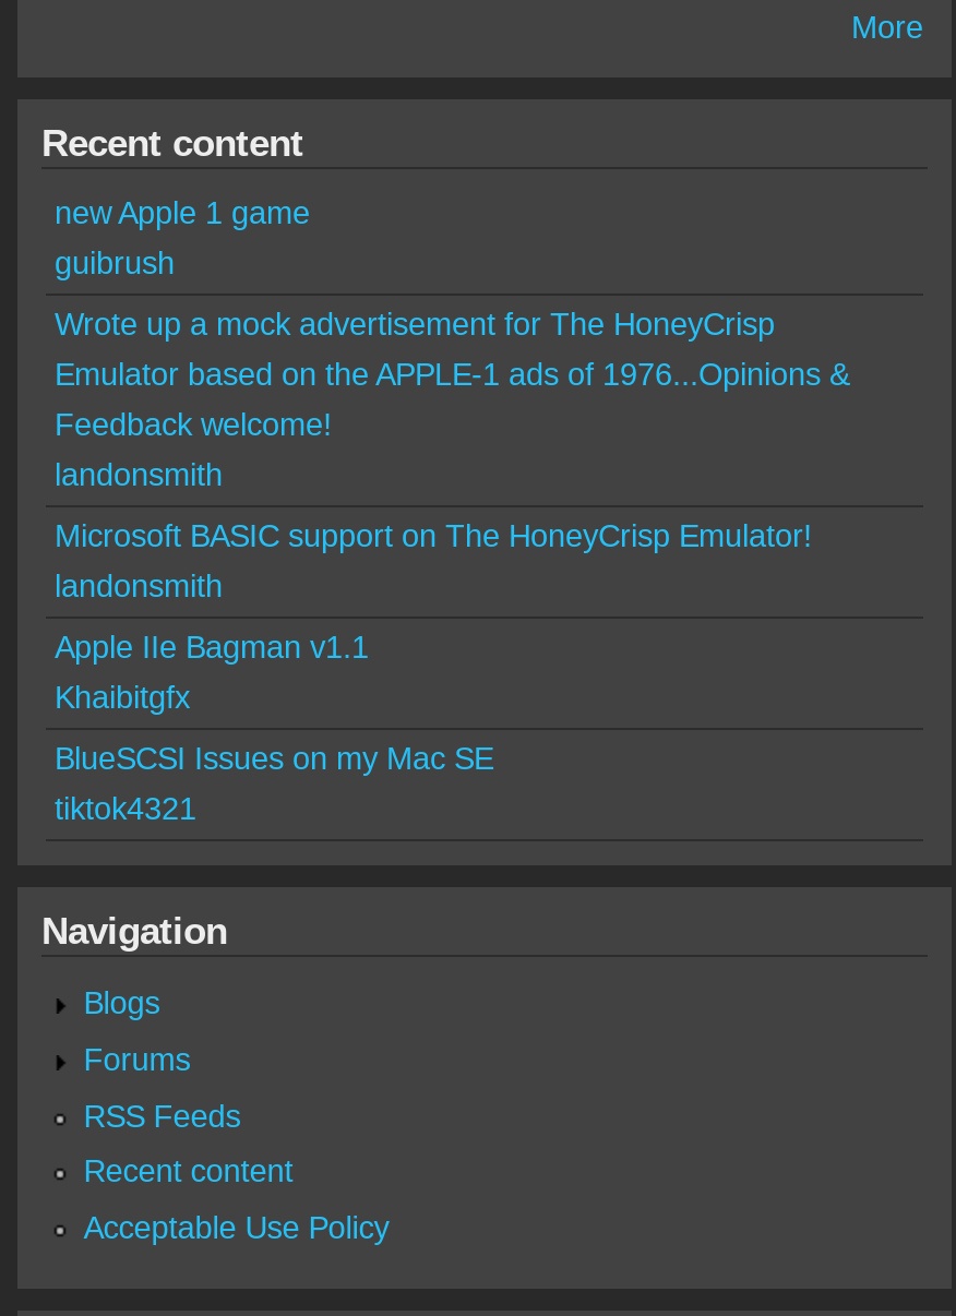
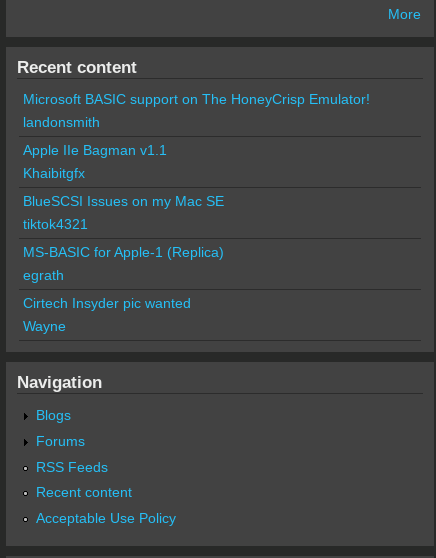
[55,195,849,492] new Apple 1 game | guibrush | Wrote up a mock advertisement for The HoneyCrisp | Emulator based on the APPLE-1 ads of 1976...Opinions & | Feedback welcome! | landonsmith -> none
moved [55,518,812,826] -> [23,91,370,232]: Microsoft BASIC support on The HoneyCrisp Emulator! | landonsmith | Apple IIe Bagman v1.1 | Khaibitgfx | BlueSCSI Issues on my Mac SE | tiktok4321
none -> [23,244,224,334] MS-BASIC for Apple-1 (Replica) | egrath | Cirtech Insyder pic wanted | Wayne

